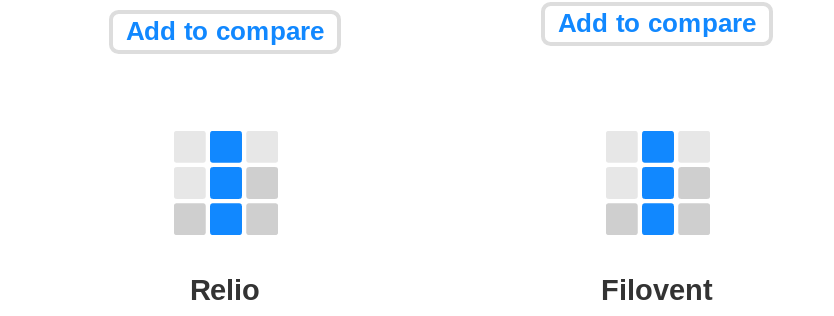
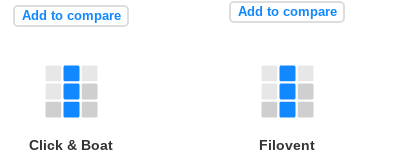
[190,273,260,305] Relio -> [29,137,113,153] Click & Boat

